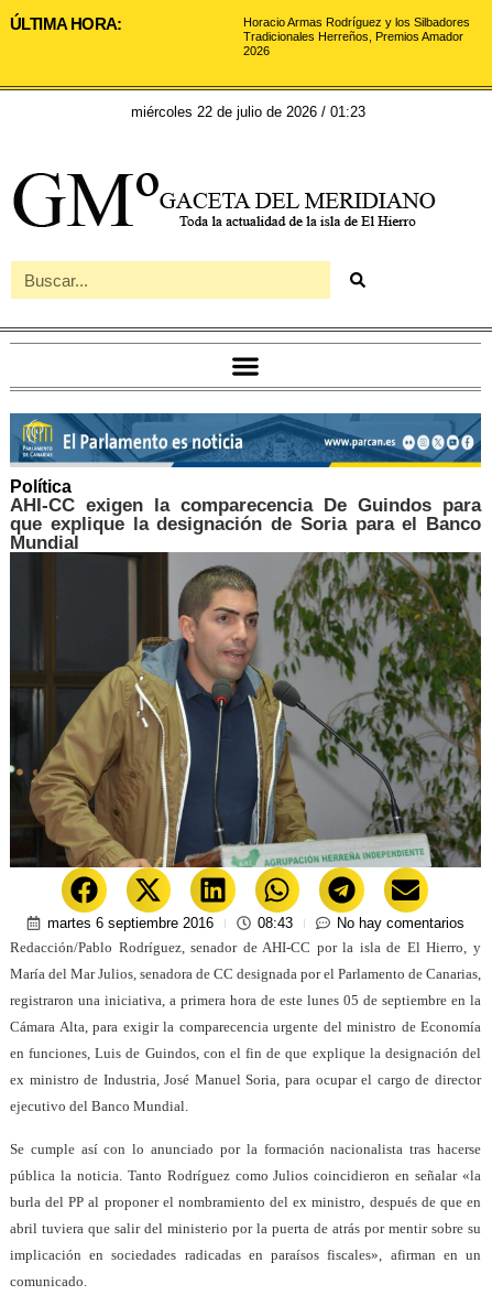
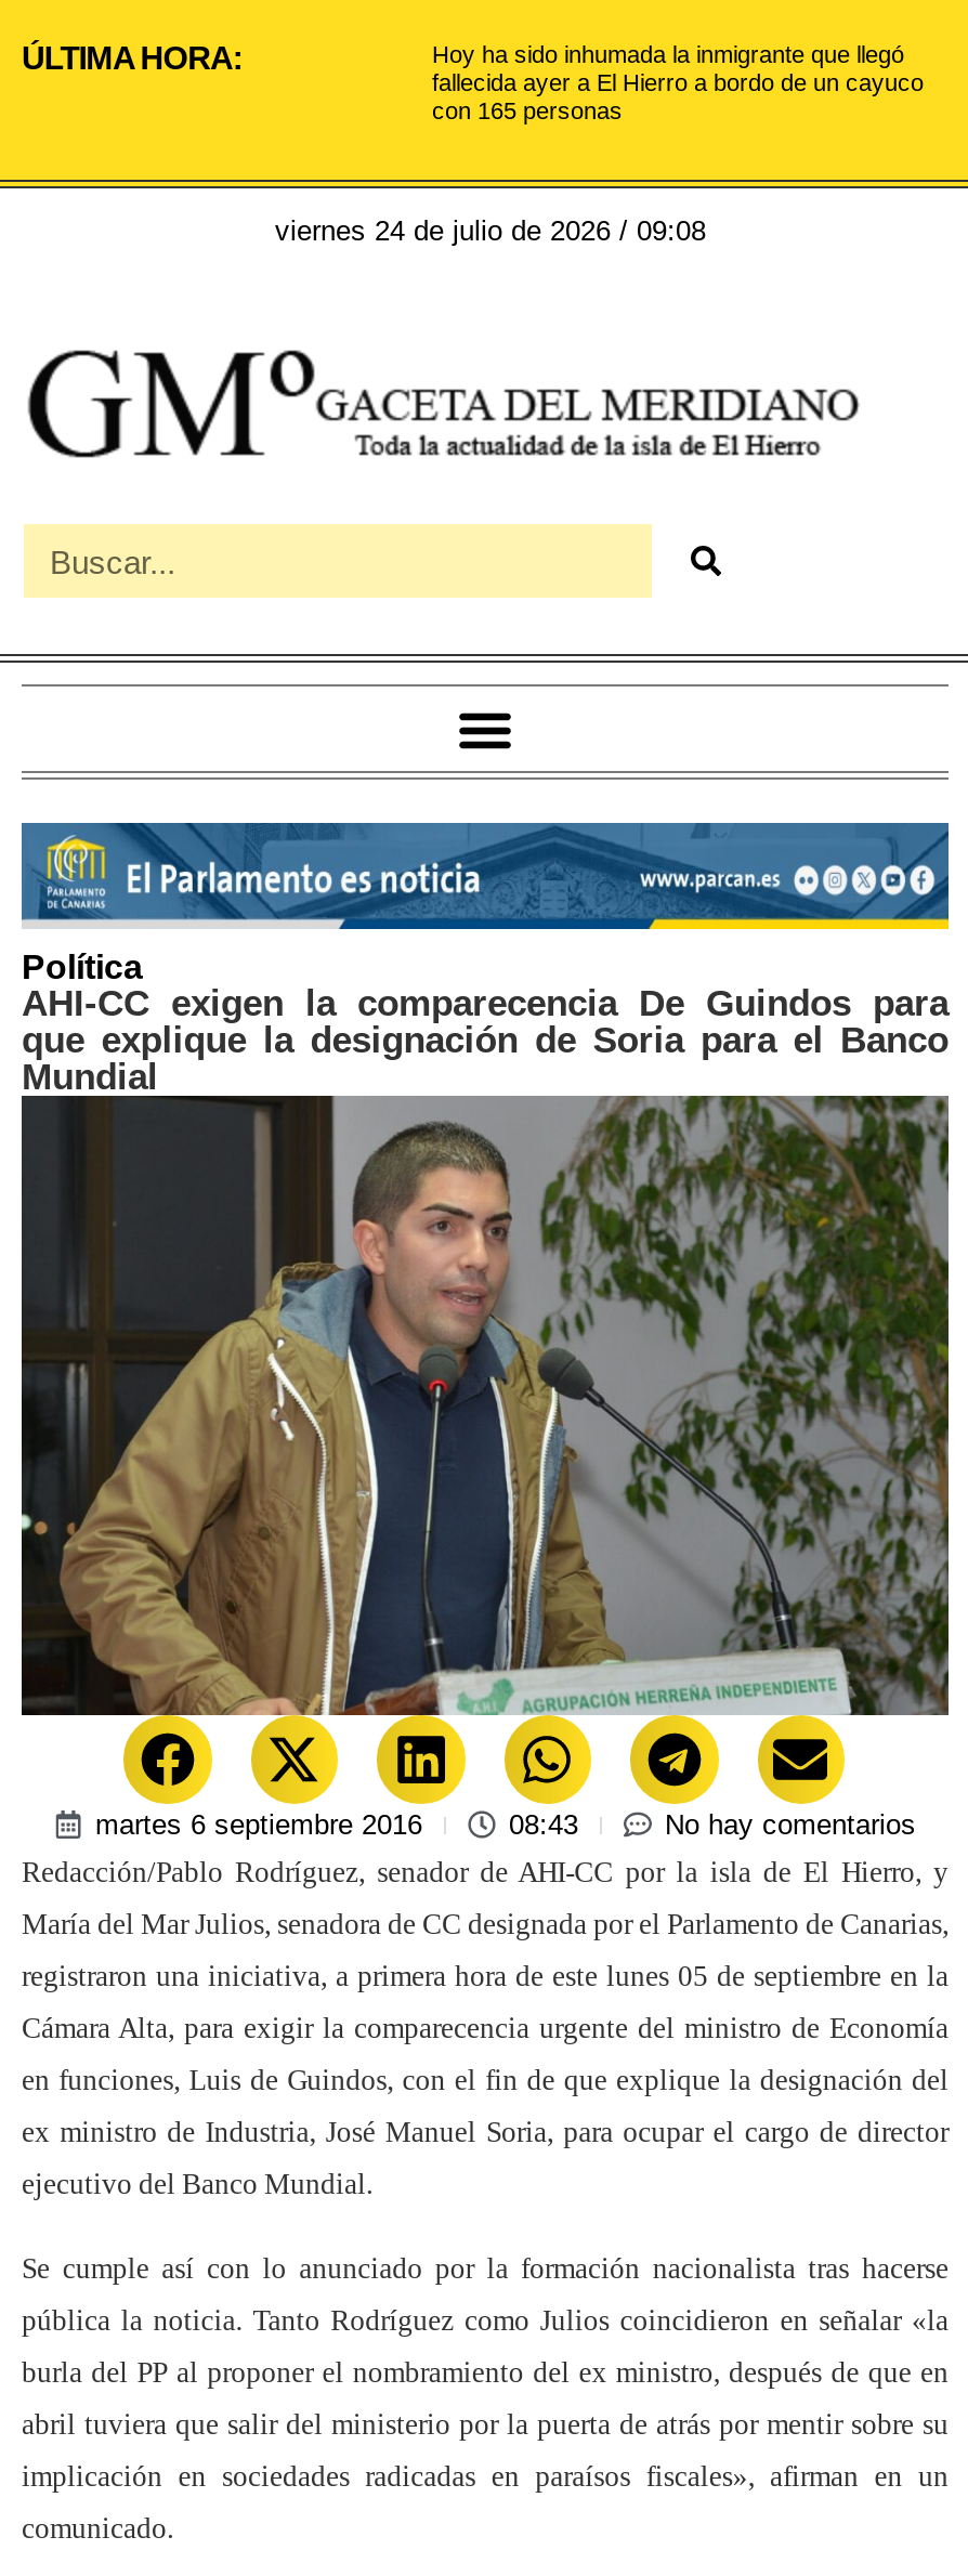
[243,15,470,57] Horacio Armas Rodríguez y los Silbadores | Tradicionales Herreños, Premios Amador | 2026 -> [432,41,923,123] Hoy ha sido inhumada la inmigrante que llegó | fallecida ayer a El Hierro a bordo de un cayuco | con 165 personas
[131,104,365,120] miércoles 22 de julio de 2026 / 01:23 -> [275,214,706,247] viernes 24 de julio de 2026 / 09:08

